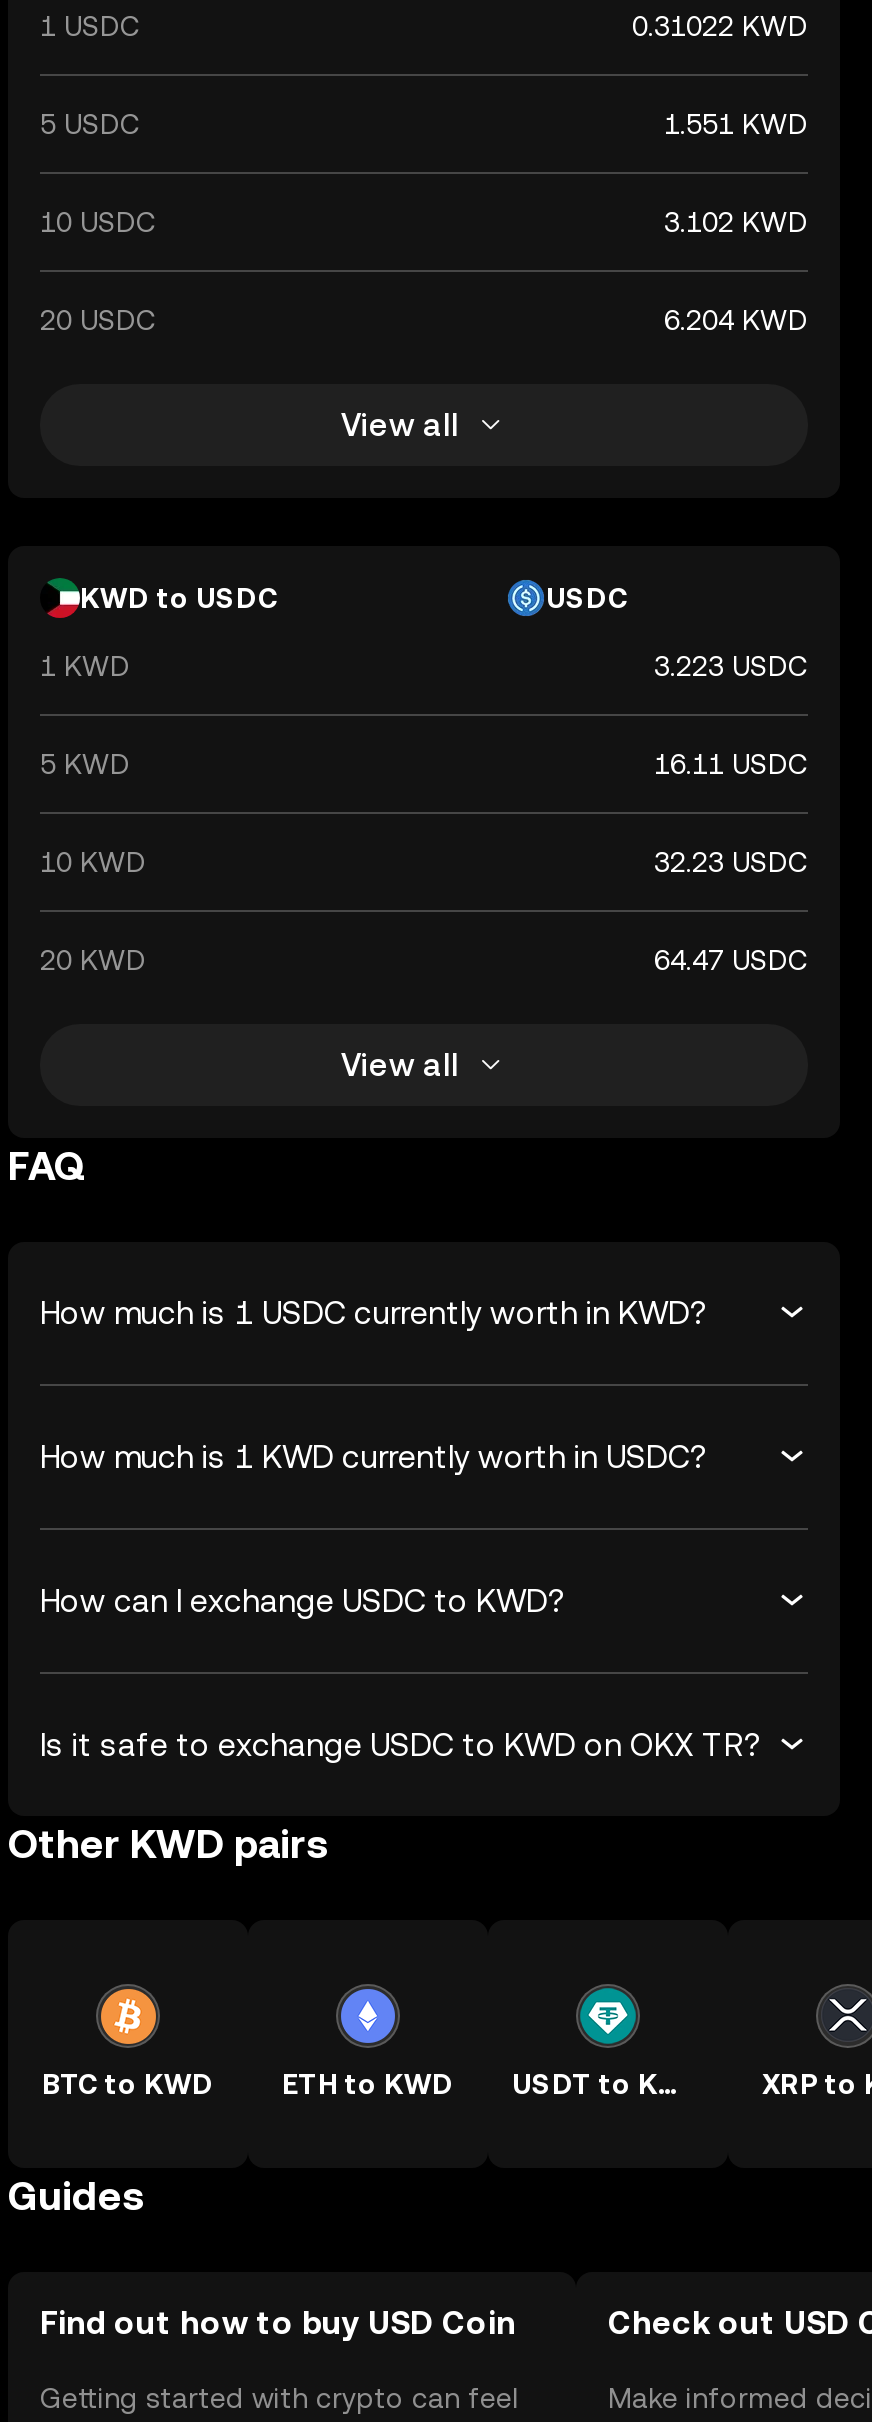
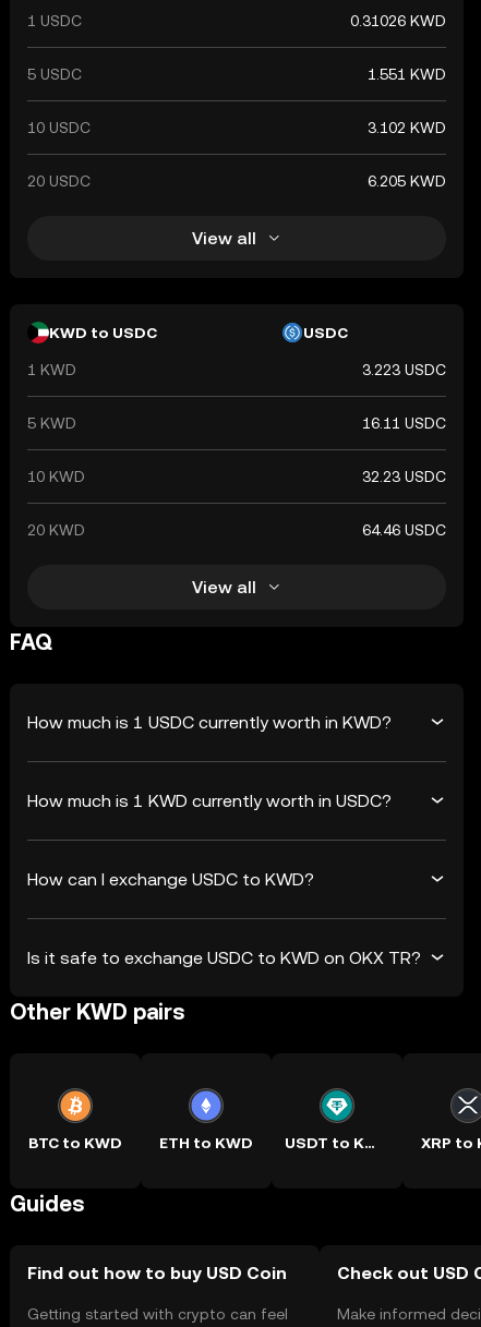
[632,10,808,42] 0.31022 KWD -> [350,12,446,29] 0.31026 KWD
[664,304,808,336] 6.204 KWD -> [368,172,446,190] 6.205 KWD
[654,944,808,976] 64.47 USDC -> [362,521,446,539] 64.46 USDC

